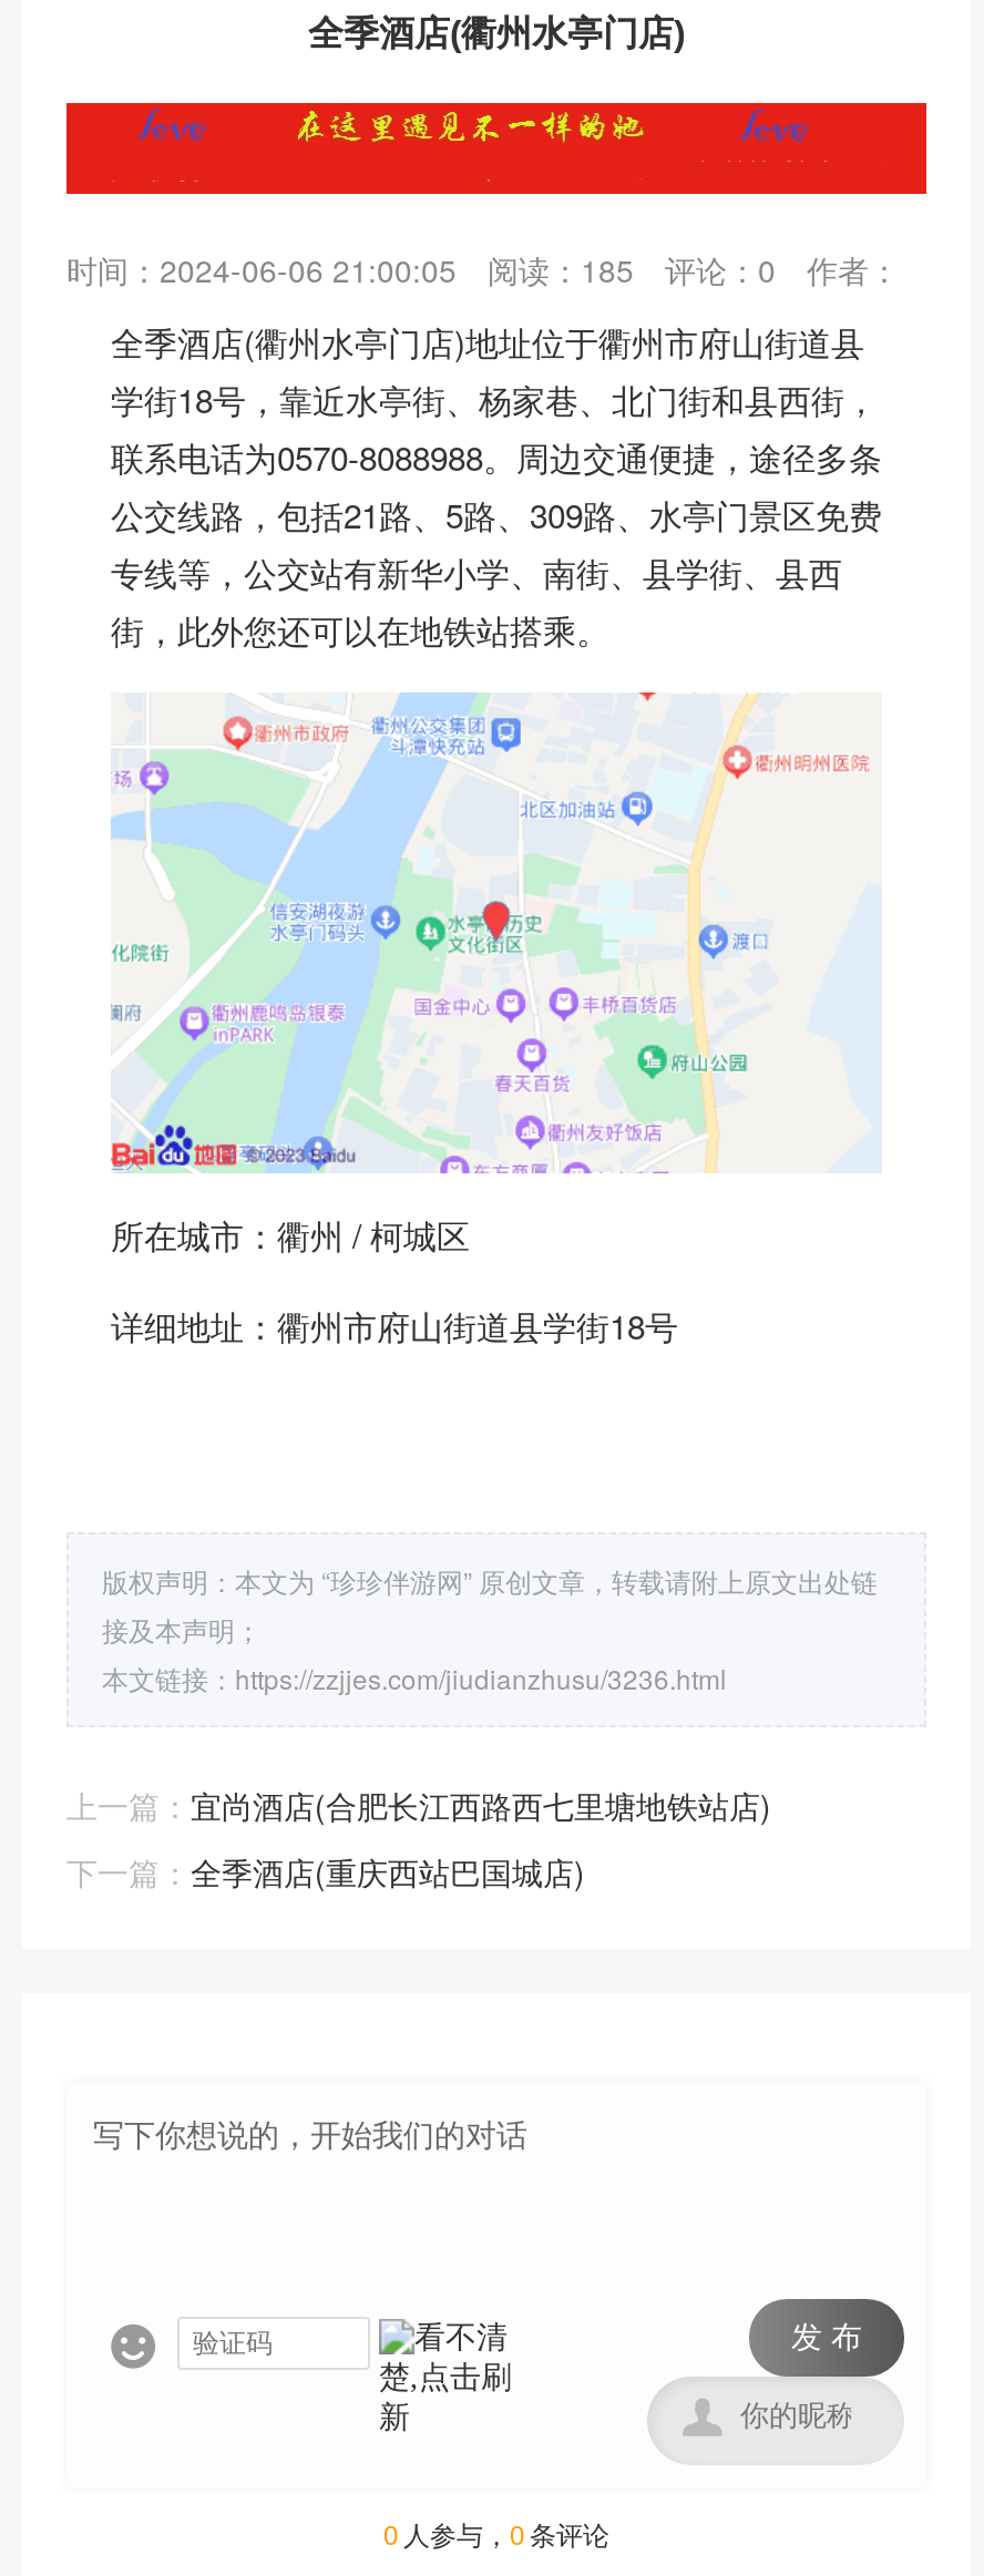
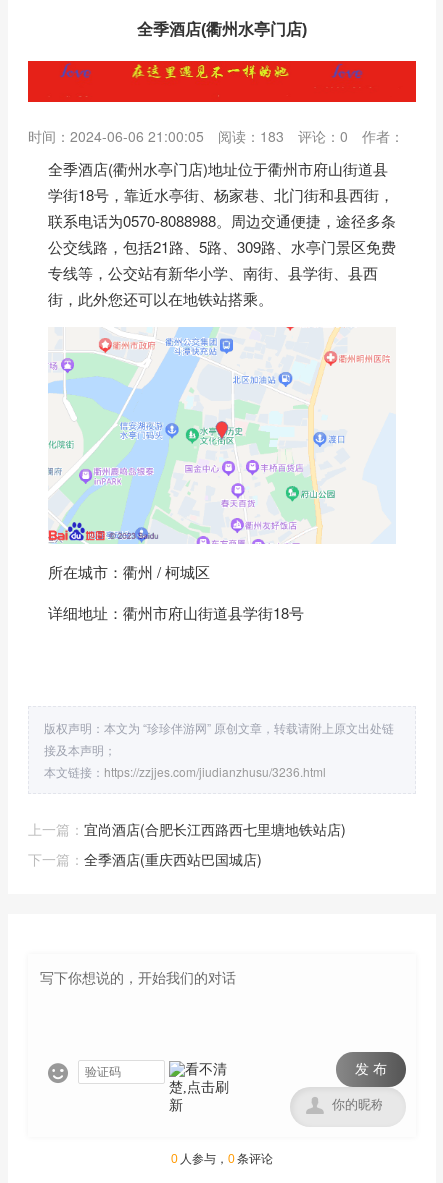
[66,246,900,290] 时间：2024-06-06 21:00:05 阅读：185 评论：0 作者： -> [28,125,404,145] 时间：2024-06-06 21:00:05 阅读：183 评论：0 作者：

